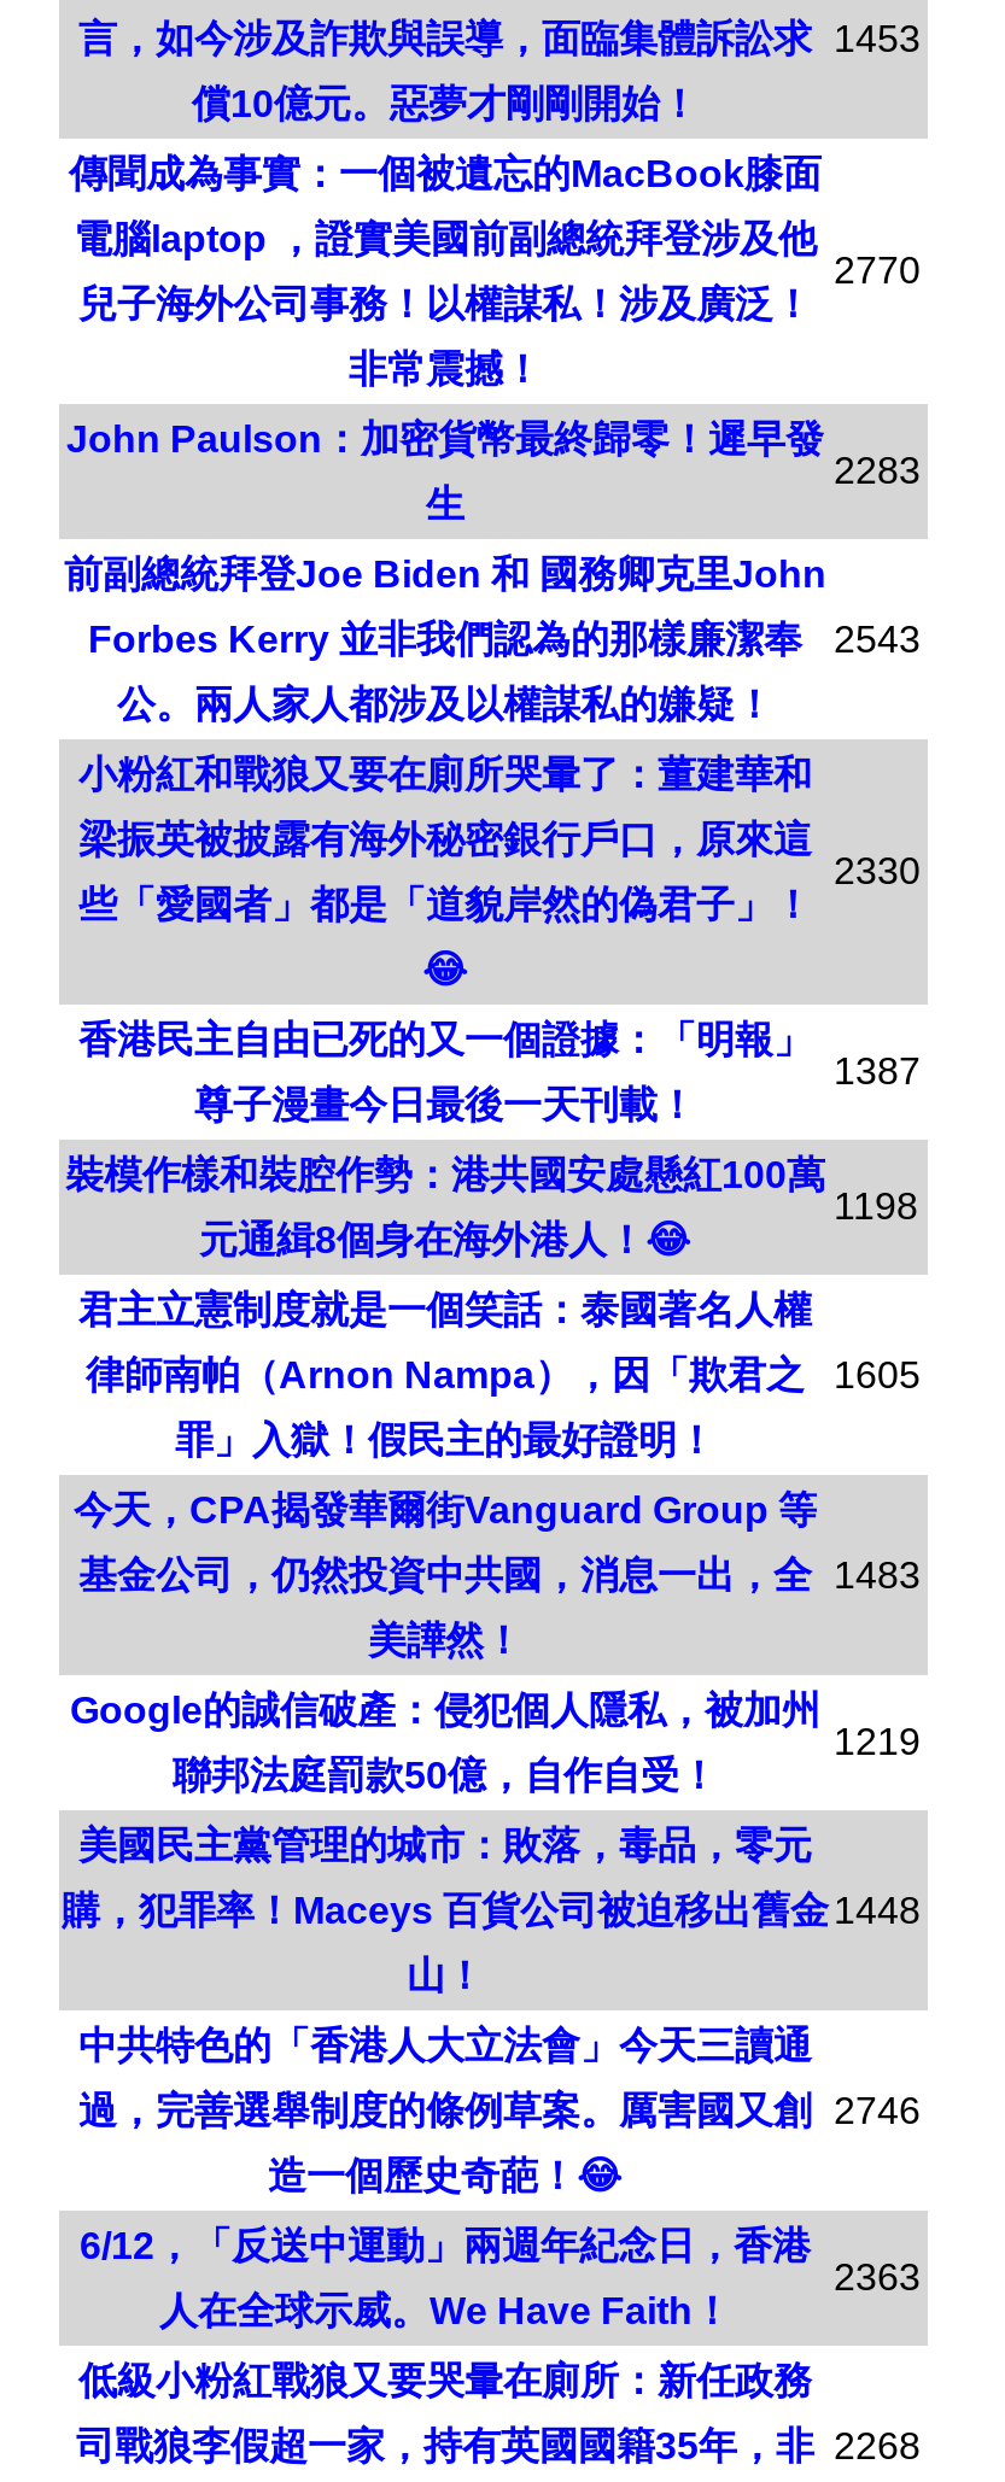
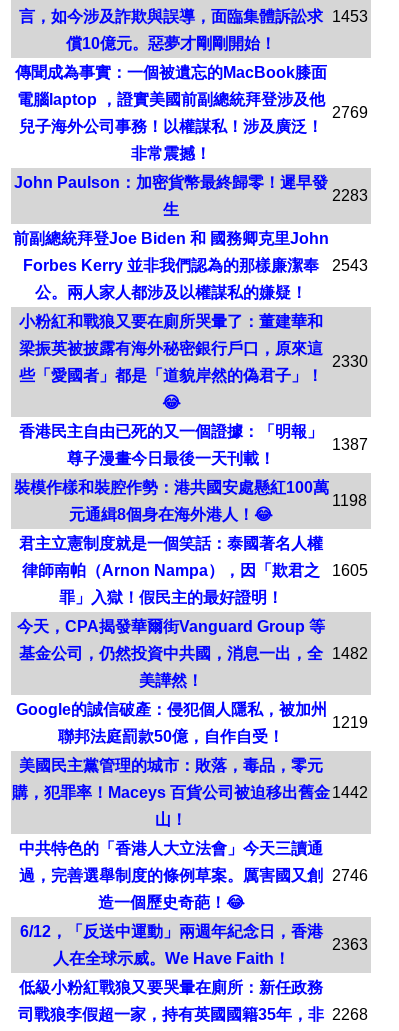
[834,250,921,291] 2770 -> [332,104,368,121] 2769
[78,1555,921,1596] 基金公司，仍然投資中共國，消息一出，全 1483 -> [19,645,368,662] 基金公司，仍然投資中共國，消息一出，全 1482
[62,1890,921,1931] 購，犯罪率！Maceys 百貨公司被迫移出舊金 1448 -> [12,784,368,801] 購，犯罪率！Maceys 百貨公司被迫移出舊金 1442

